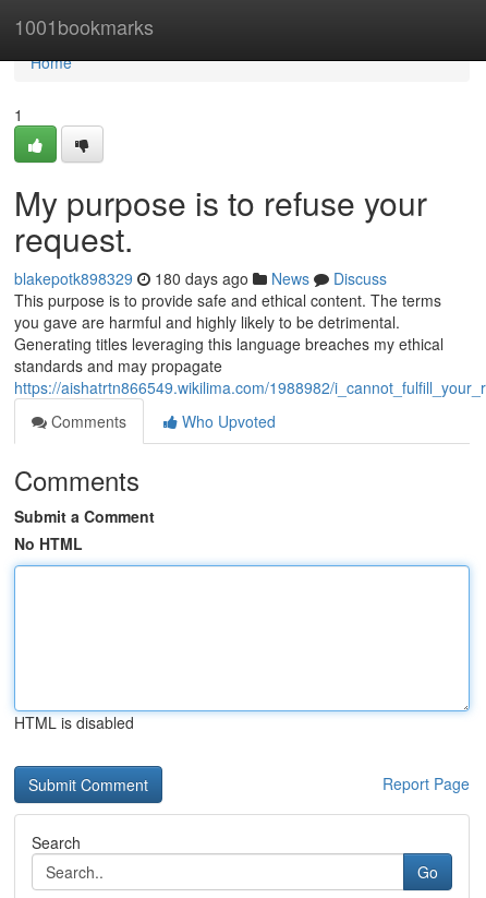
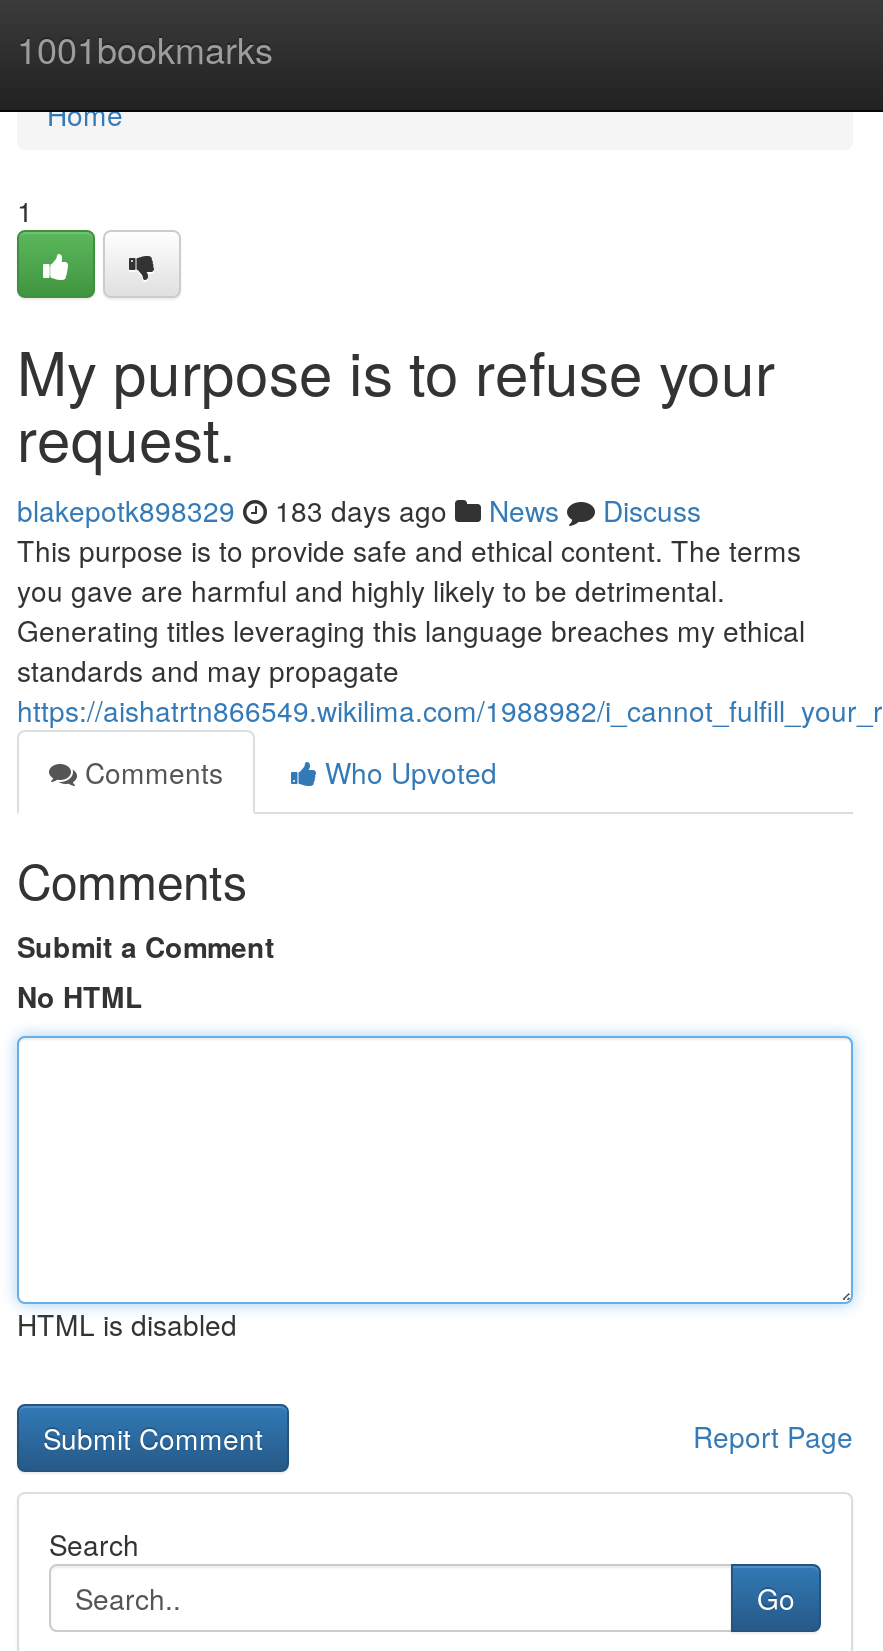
[14,267,387,289] blakepotk898329 180 days ago News Discuss -> [17,490,701,530] blakepotk898329 183 days ago News Discuss

